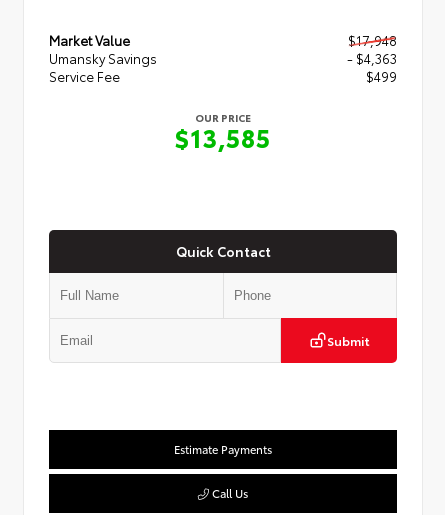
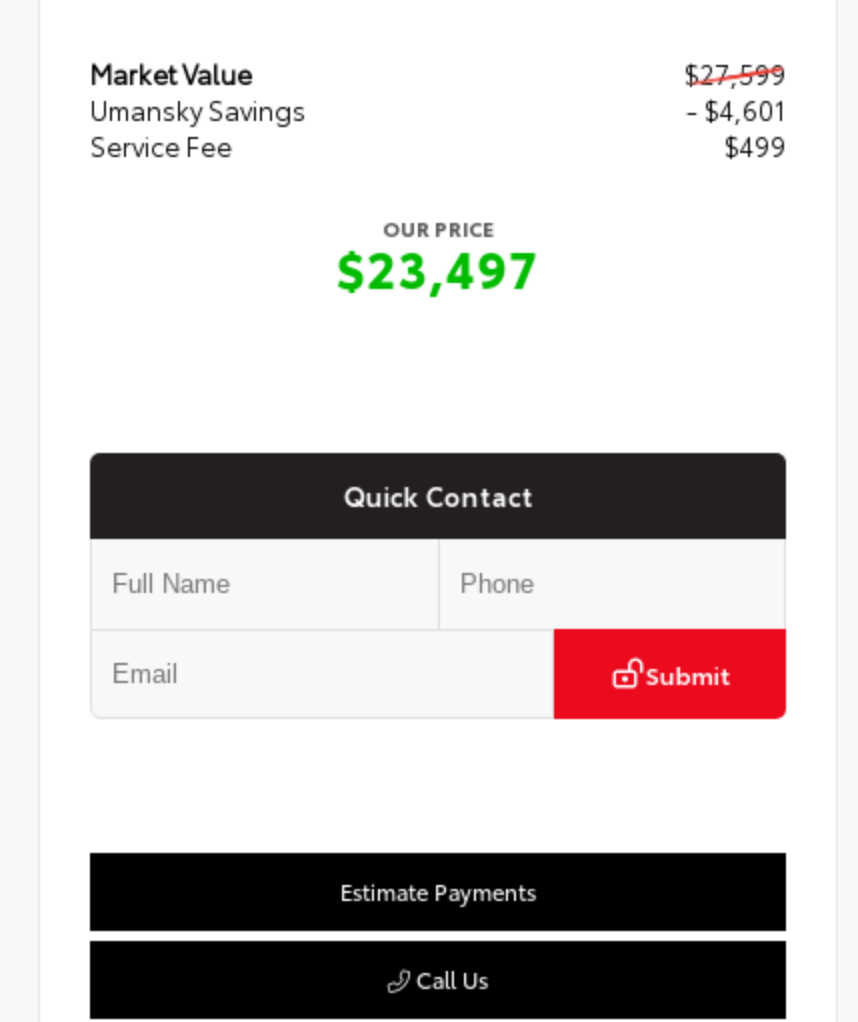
[348,31,397,49] $17,948 -> [684,55,786,91] $27,599
[347,49,397,67] - $4,363 -> [686,91,786,127] - $4,601
[175,120,271,154] $13,585 -> [337,234,539,302] $23,497

